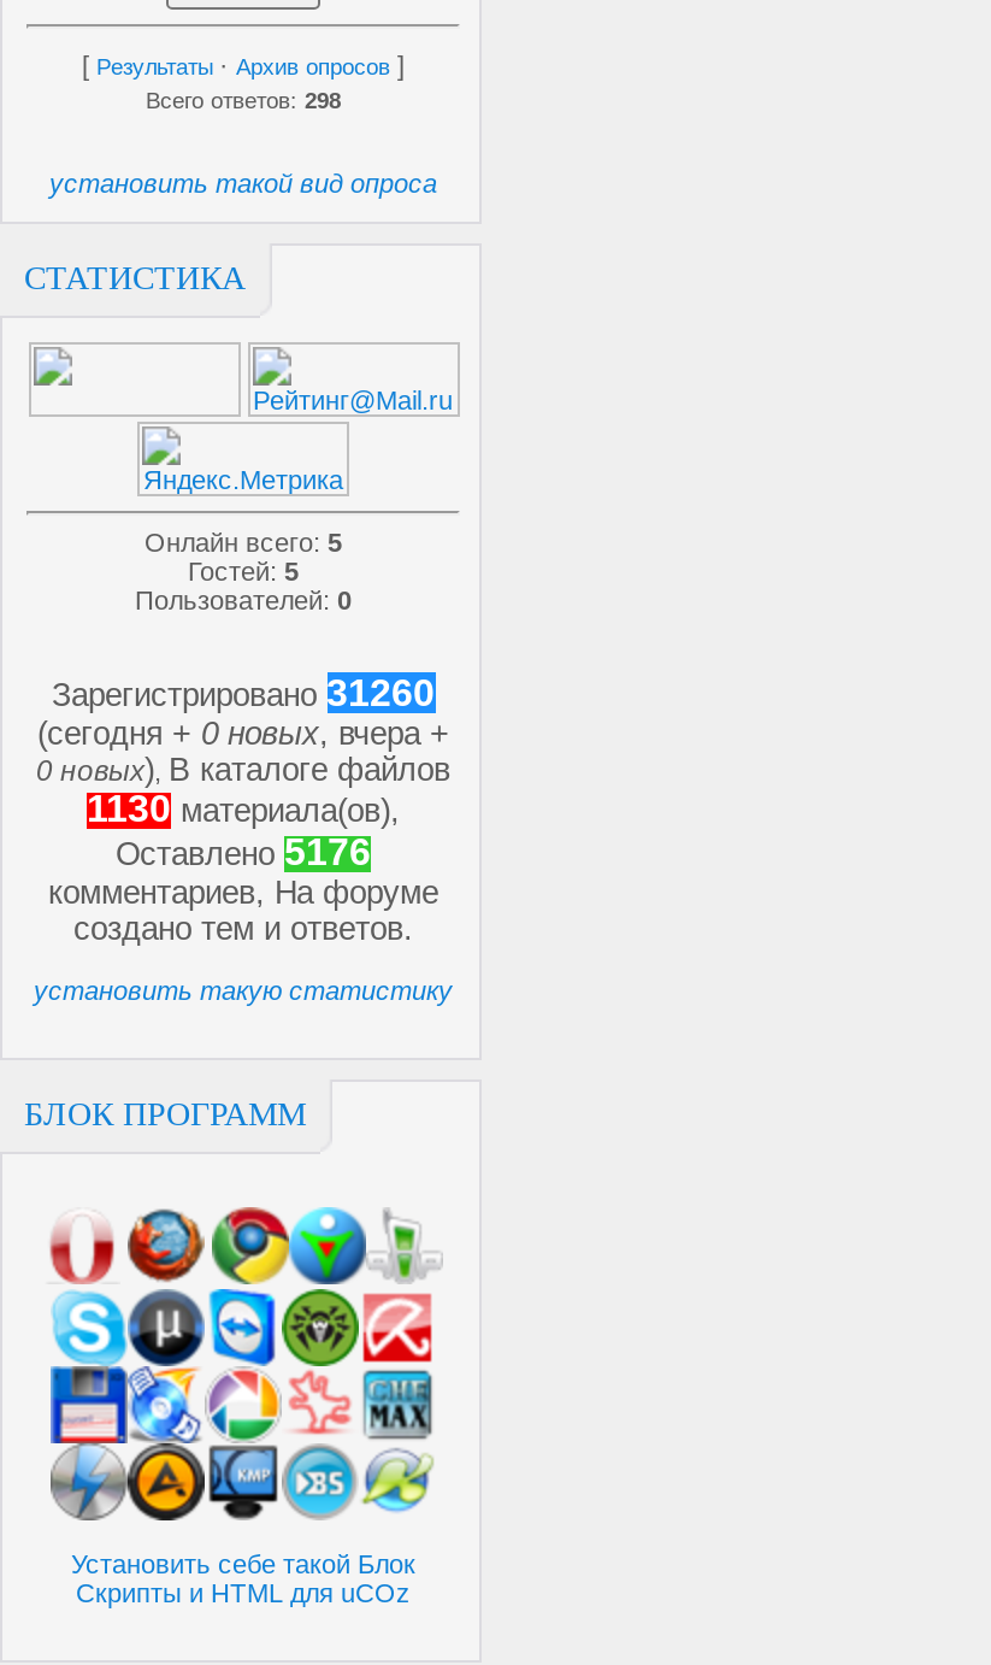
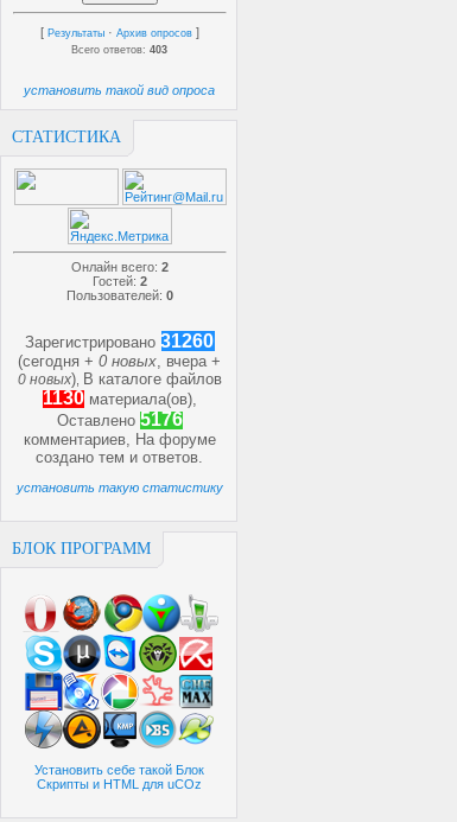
[146,89,341,113] Всего ответов: 298 -> [72,44,168,56] Всего ответов: 403
[144,528,342,557] Онлайн всего: 5 -> [71,260,169,274] Онлайн всего: 2
[188,557,299,586] Гостей: 5 -> [93,274,147,288] Гостей: 2

